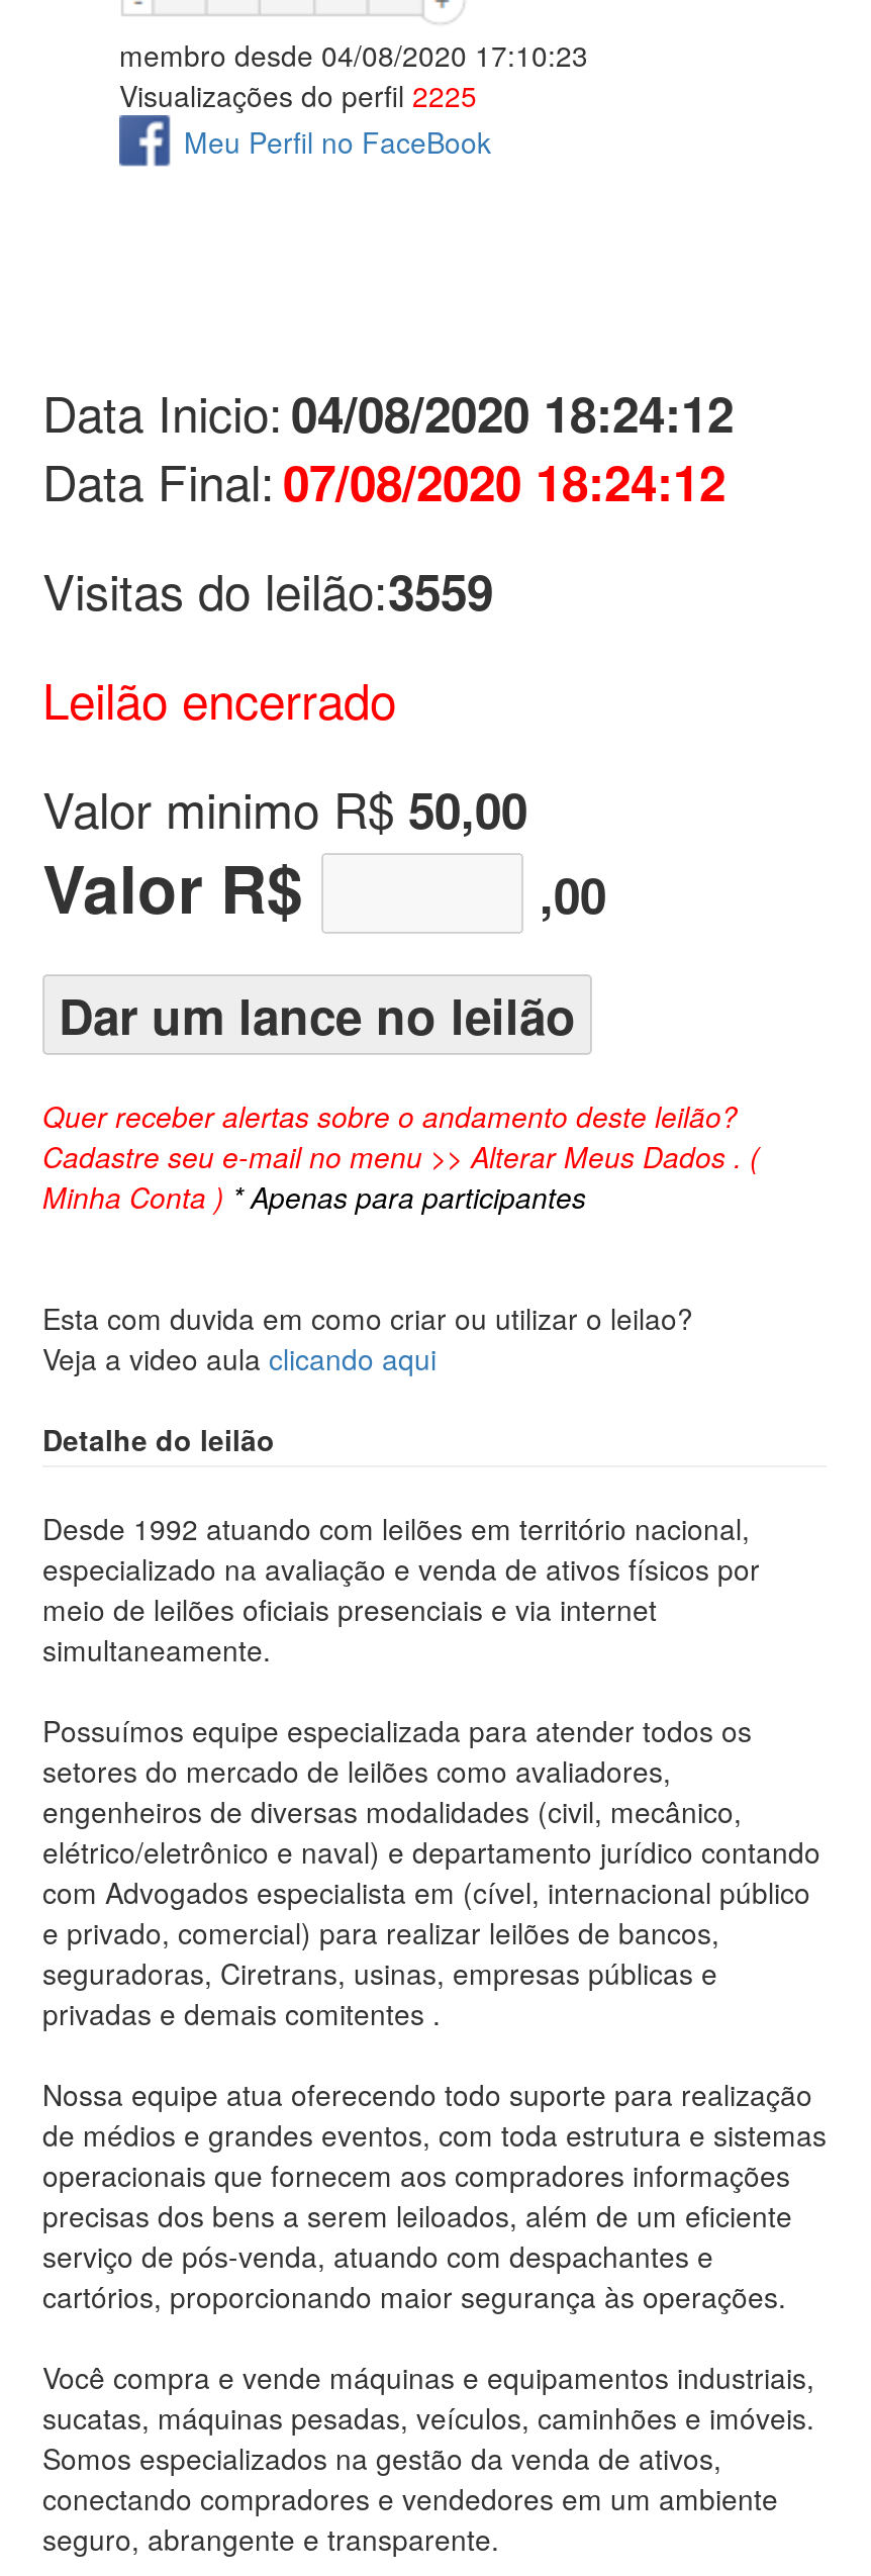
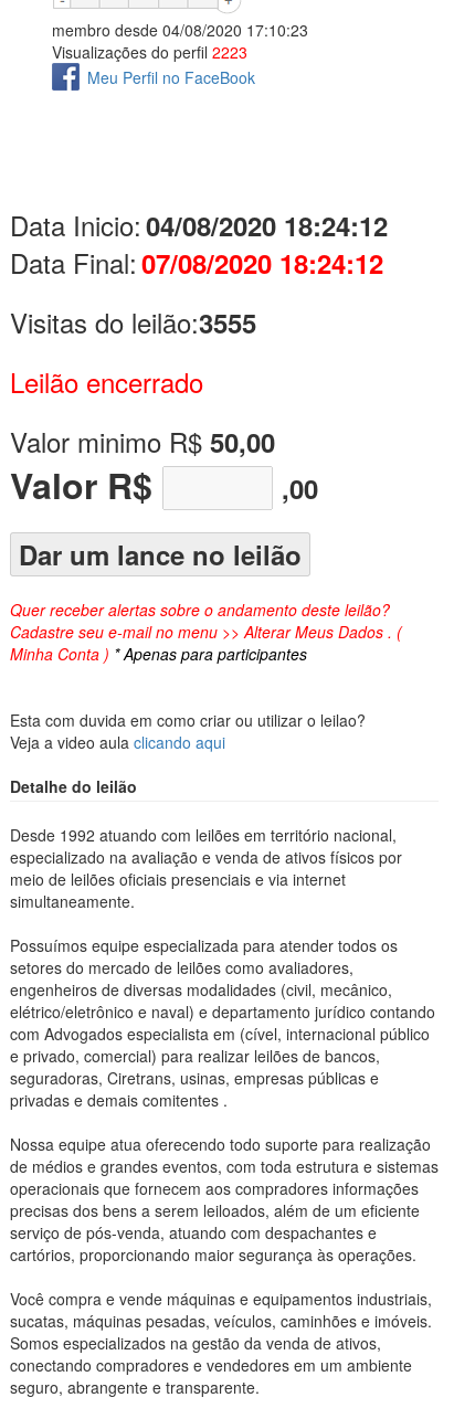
[119,75,477,116] Visualizações do perfil 2225 -> [52,41,247,63] Visualizações do perfil 2223
[42,554,493,625] Visitas do leilão:3559 -> [10,303,256,342] Visitas do leilão:3555

